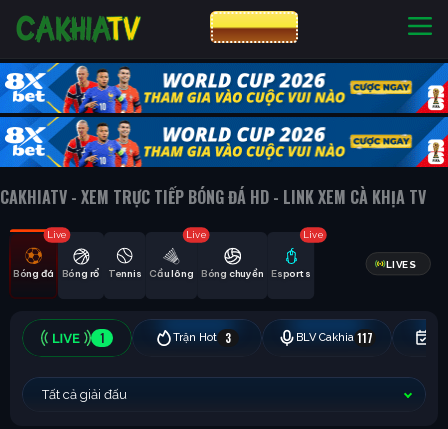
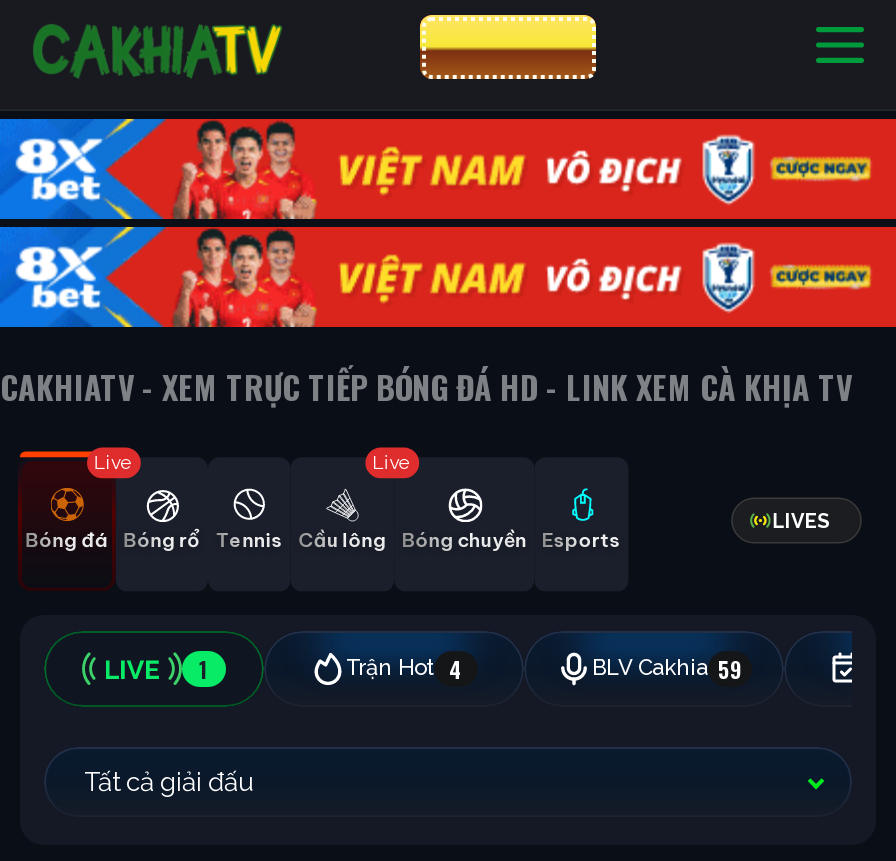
[4,62,445,168] [image] -> [10,117,890,329] [image]
[303,229,323,239] Live -> none
[173,329,373,345] Trận Hot | 3 | BLV Cakhia 117 -> [346,652,742,684] Trận Hot 4 | BLV Cakhia 59

